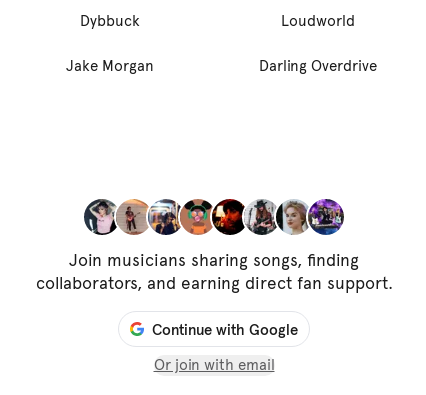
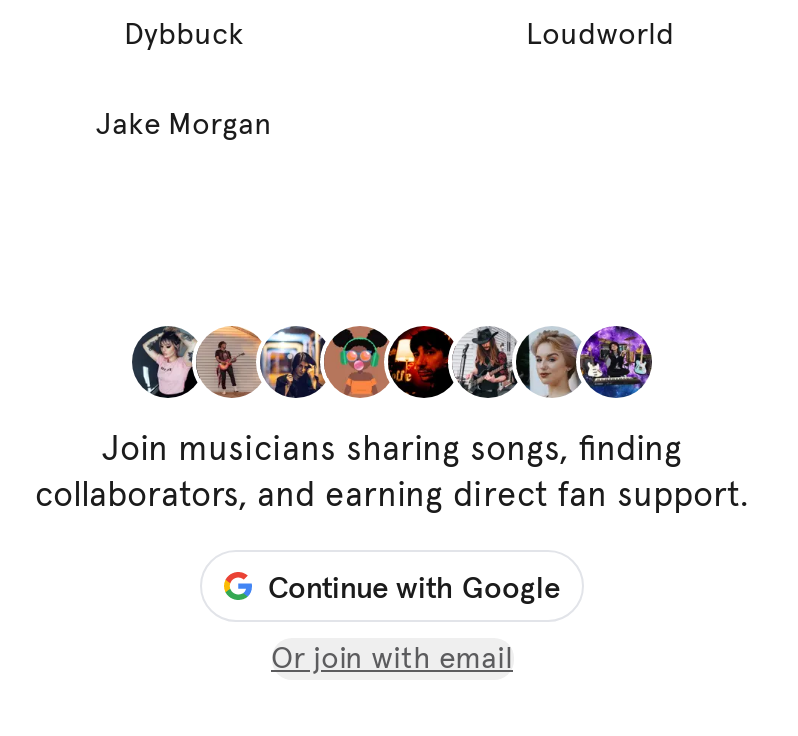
[259,57,377,75] Darling Overdrive -> none

